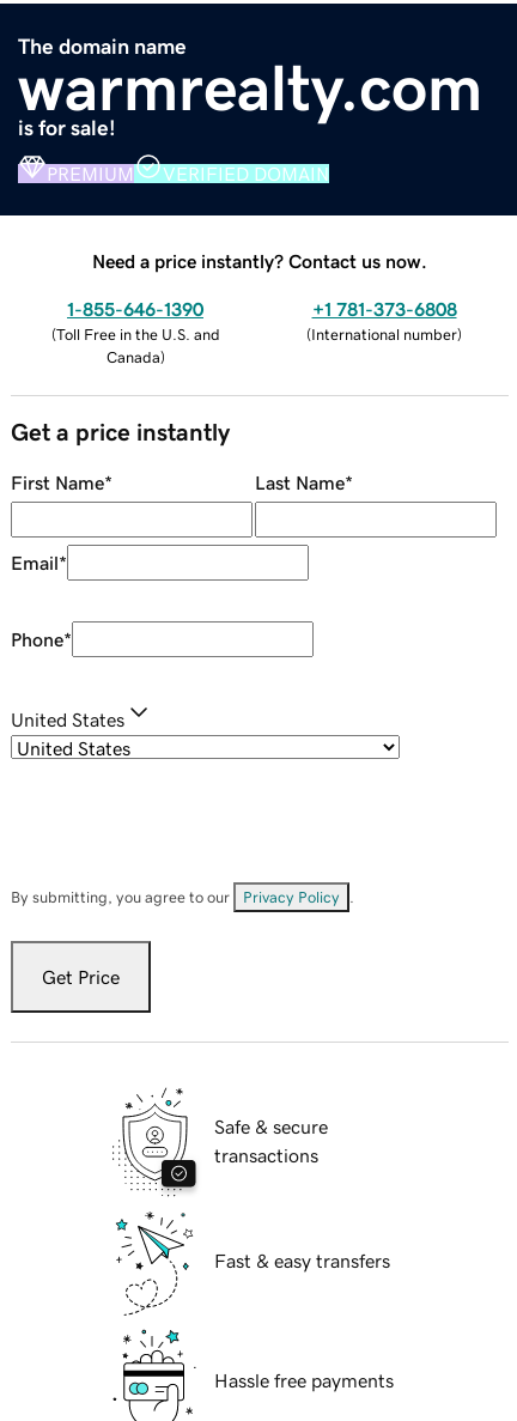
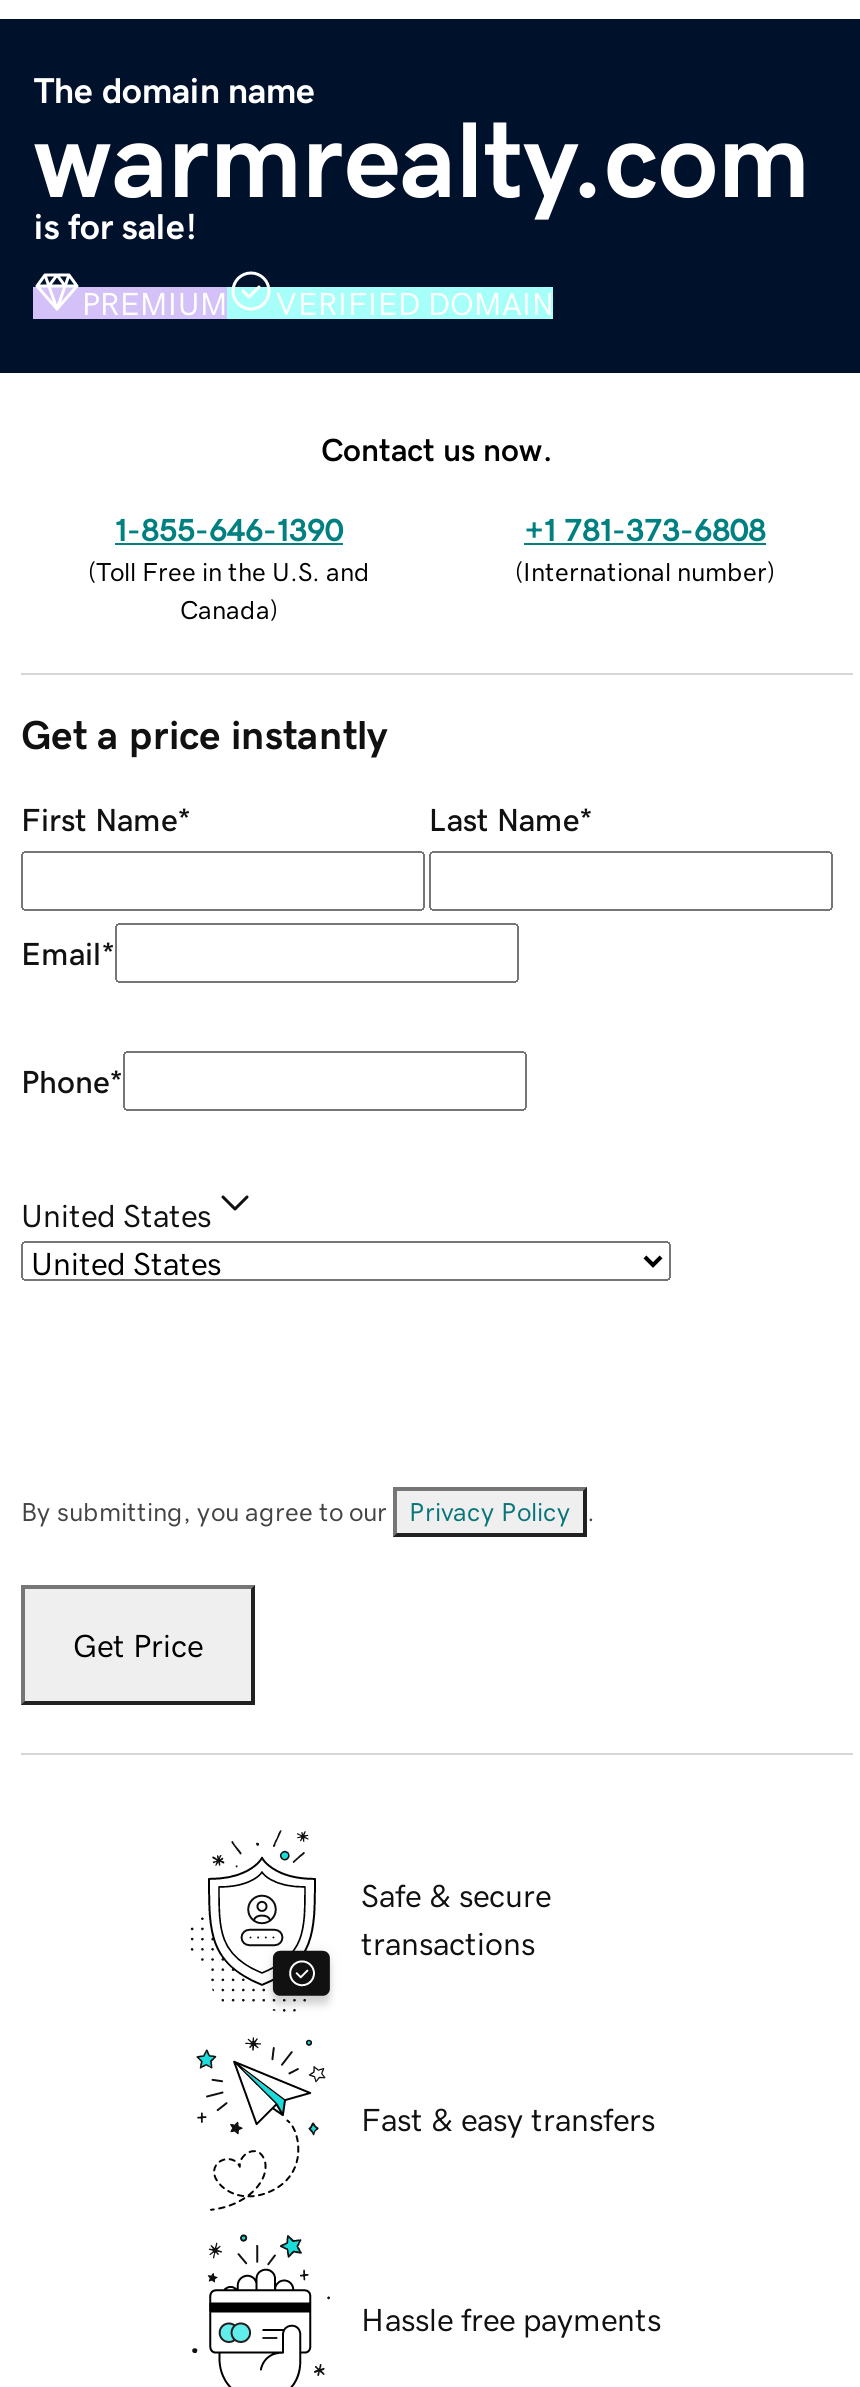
[92,251,427,270] Need a price instantly? Contact us now. -> [321,432,553,464] Contact us now.

